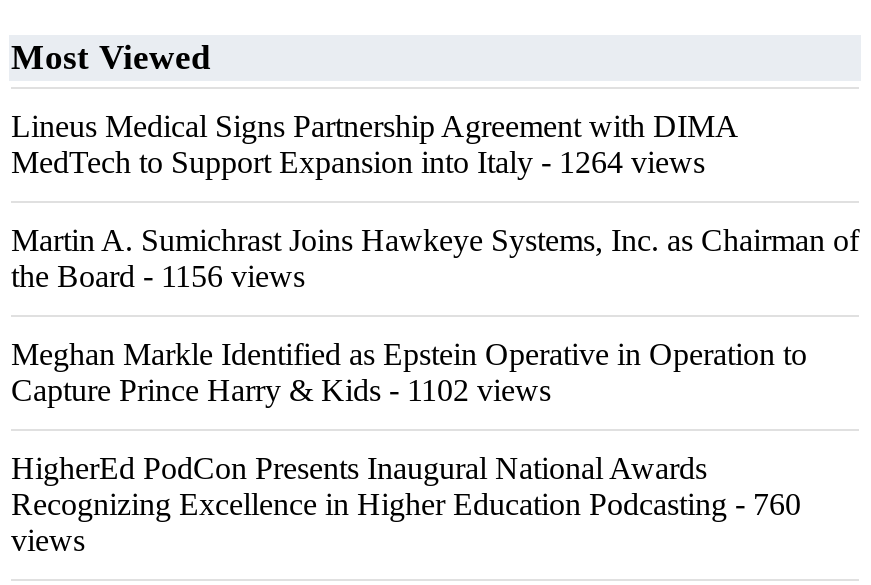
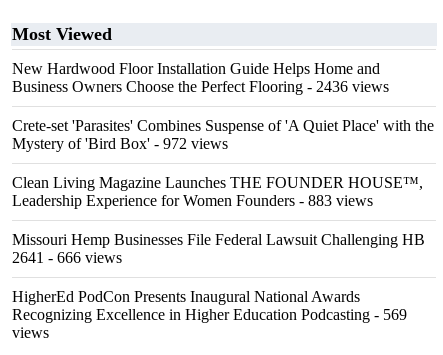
[11,109,859,407] Lineus Medical Signs Partnership Agreement with DIMA | MedTech to Support Expansion into Italy - 1264 views | Martin A. Sumichrast Joins Hawkeye Systems, Inc. as Chairman of | the Board - 1156 views | Meghan Markle Identified as Epstein Operative in Operation to | Capture Prince Harry & Kids - 1102 views -> [12,60,434,266] New Hardwood Floor Installation Guide Helps Home and | Business Owners Choose the Perfect Flooring - 2436 views | Crete-set 'Parasites' Combines Suspense of 'A Quiet Place' with the | Mystery of 'Bird Box' - 972 views | Clean Living Magazine Launches THE FOUNDER HOUSE™, | Leadership Experience for Women Founders - 883 views | Missouri Hemp Businesses File Federal Lawsuit Challenging HB | 2641 - 666 views
[11,487,801,521] Recognizing Excellence in Higher Education Podcasting - 760 -> [12,306,407,323] Recognizing Excellence in Higher Education Podcasting - 569

